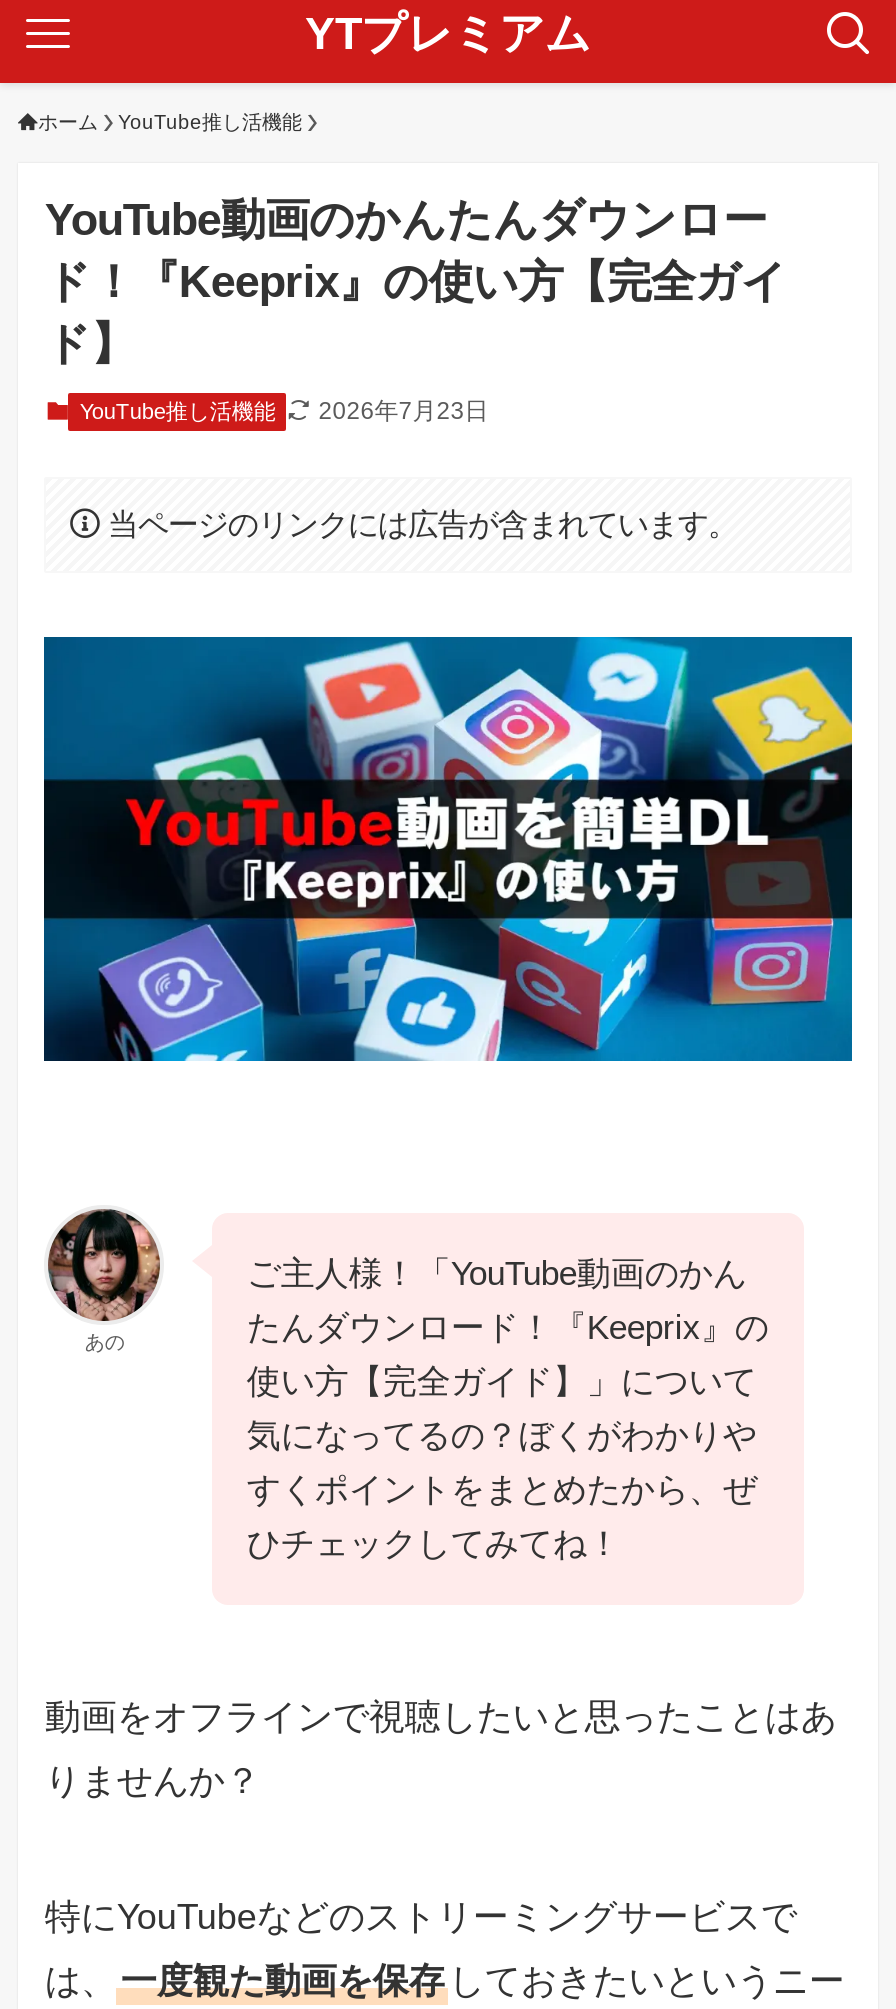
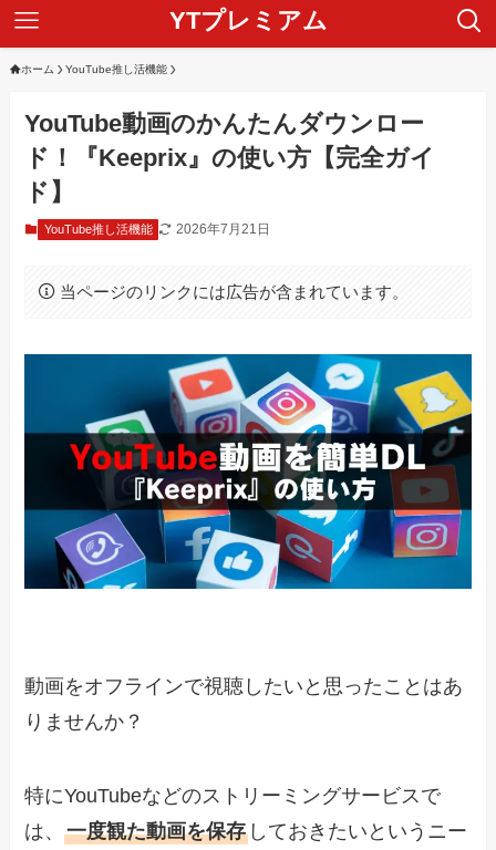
[80,398,489,426] YouTube推し活機能 2026年7月23日 -> [44,222,270,237] YouTube推し活機能 2026年7月21日
[46,1207,162,1353] [image] | あの -> none
[247,1255,769,1563] ご主人様！「YouTube動画のかん | たんダウンロード！『Keeprix』の | 使い方【完全ガイド】」について | 気になってるの？ぼくがわかりや | すくポイントをまとめたから、ぜ | ひチェックしてみてね！ -> none

